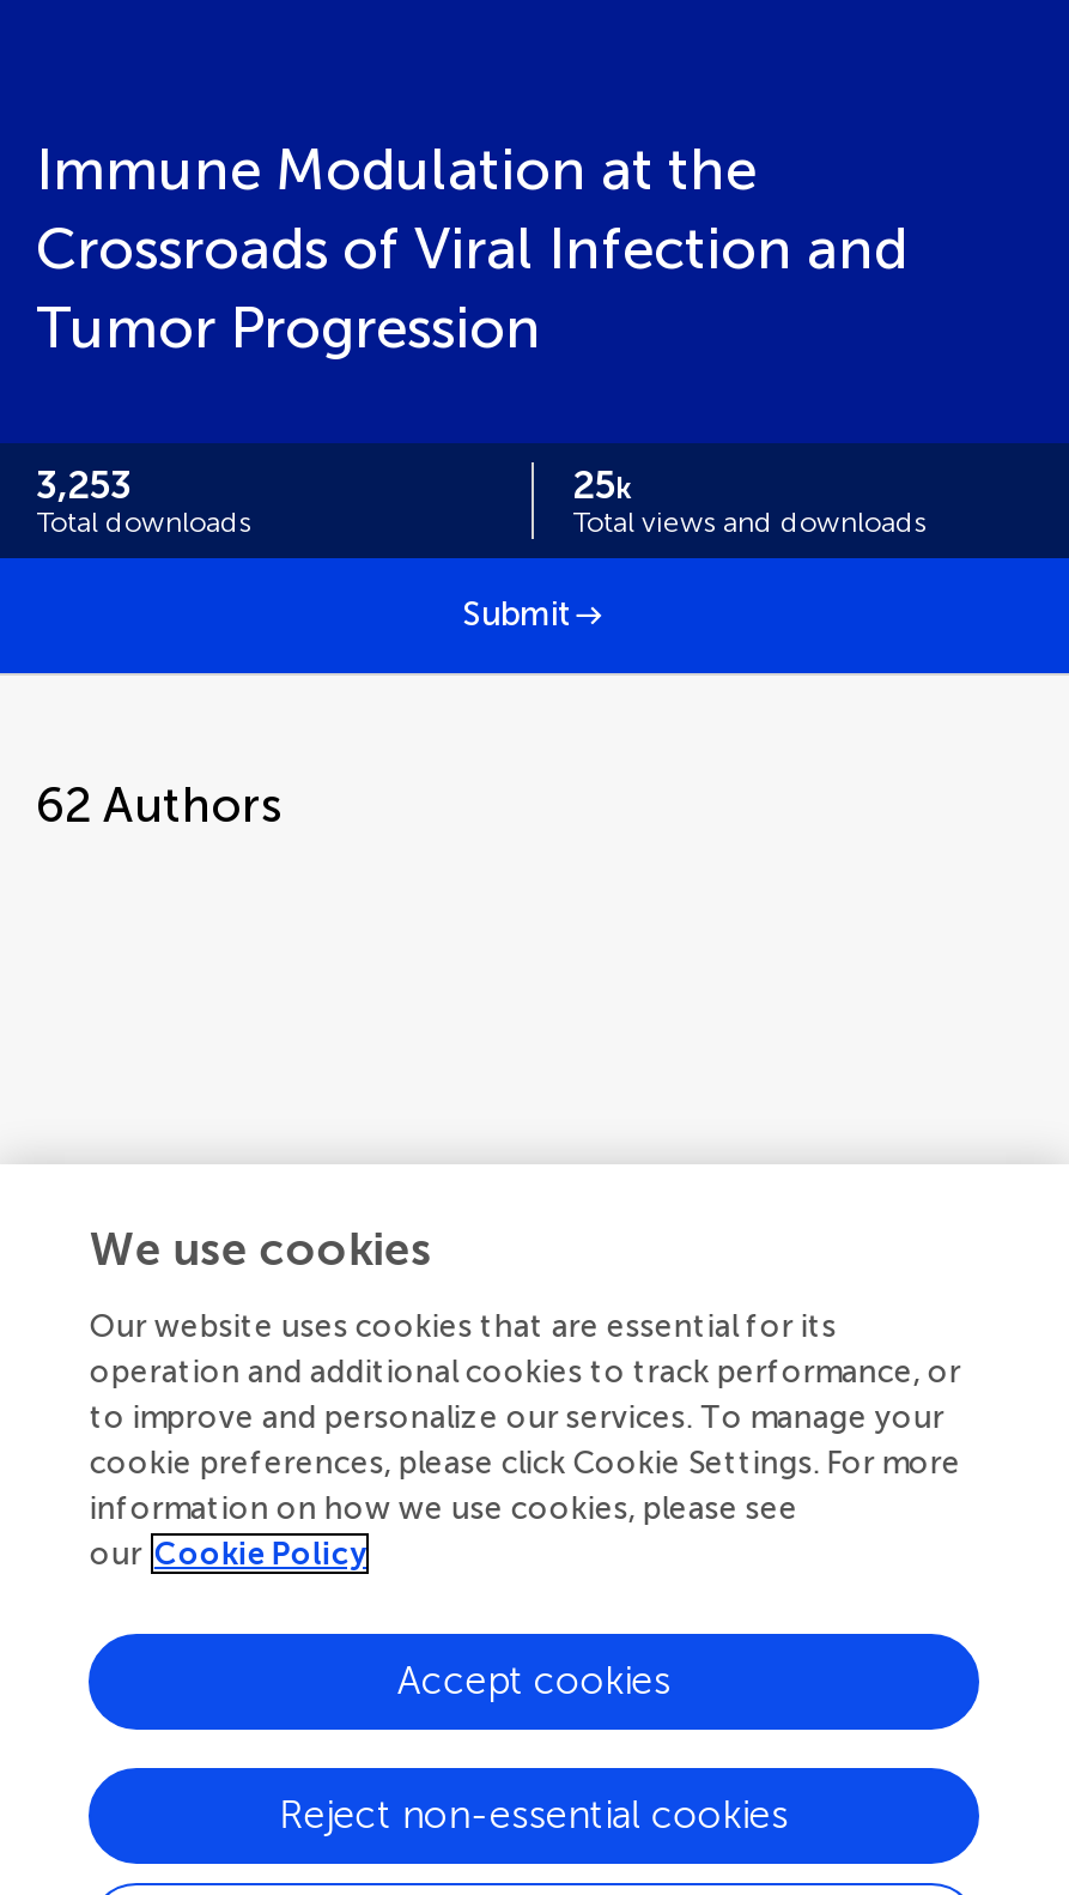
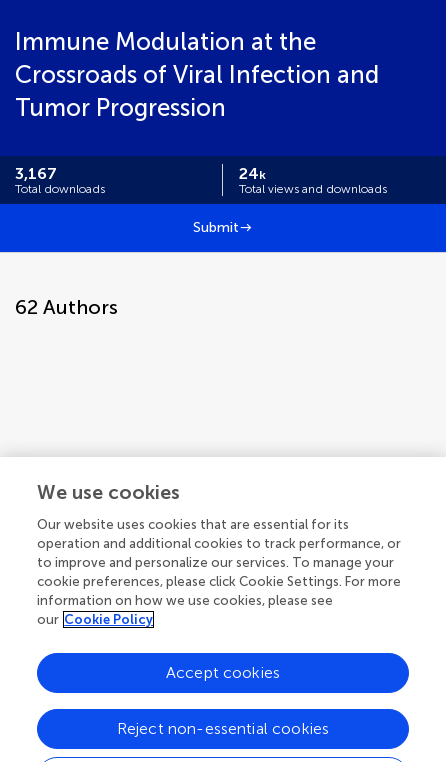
[36,462,132,508] 3,253 -> [15,164,57,183] 3,167
[572,462,632,508] 25k -> [239,164,266,183] 24k

